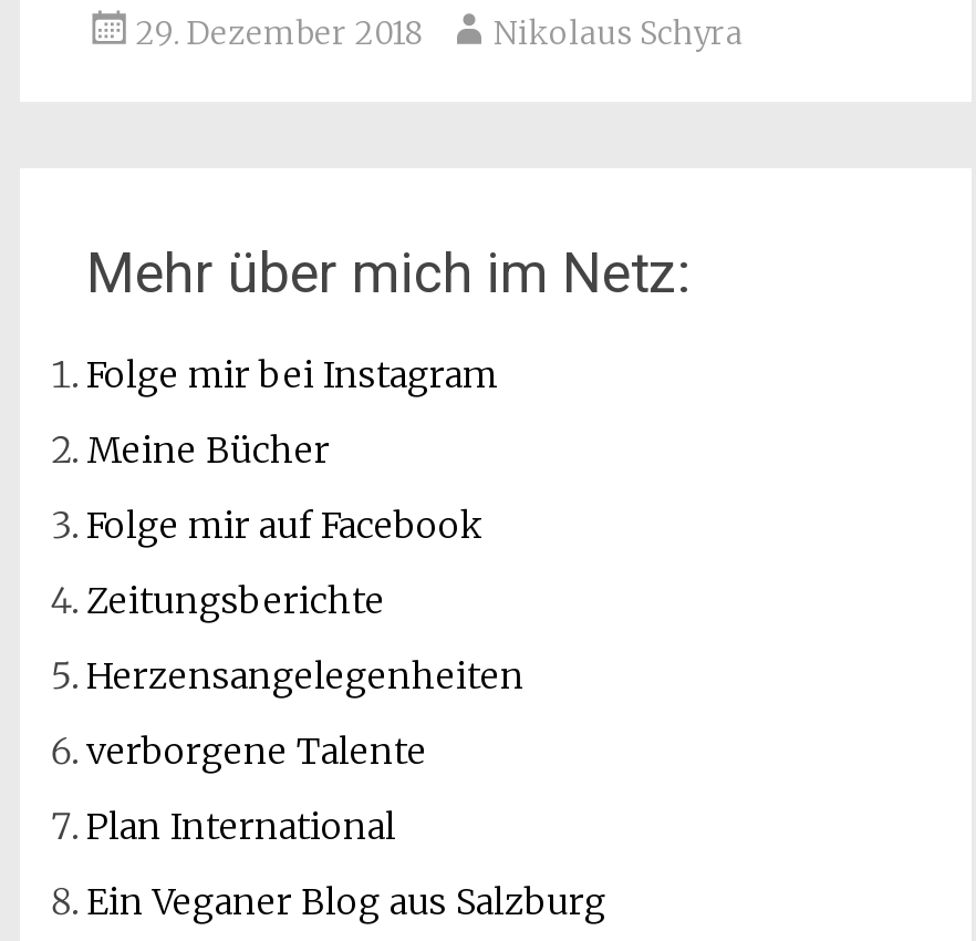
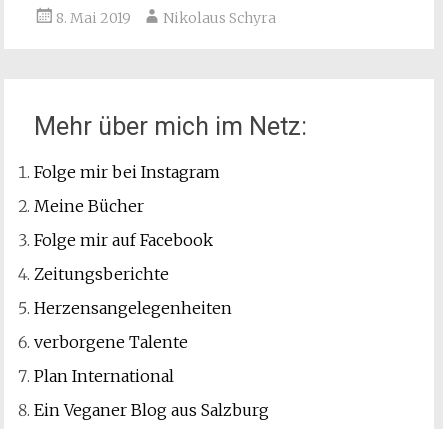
[135,14,744,54] 29. Dezember 2018 Nikolaus Schyra -> [56,9,276,27] 8. Mai 2019 Nikolaus Schyra

